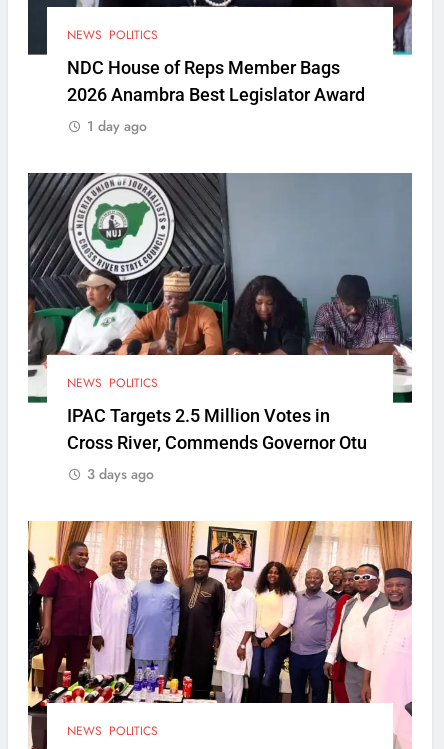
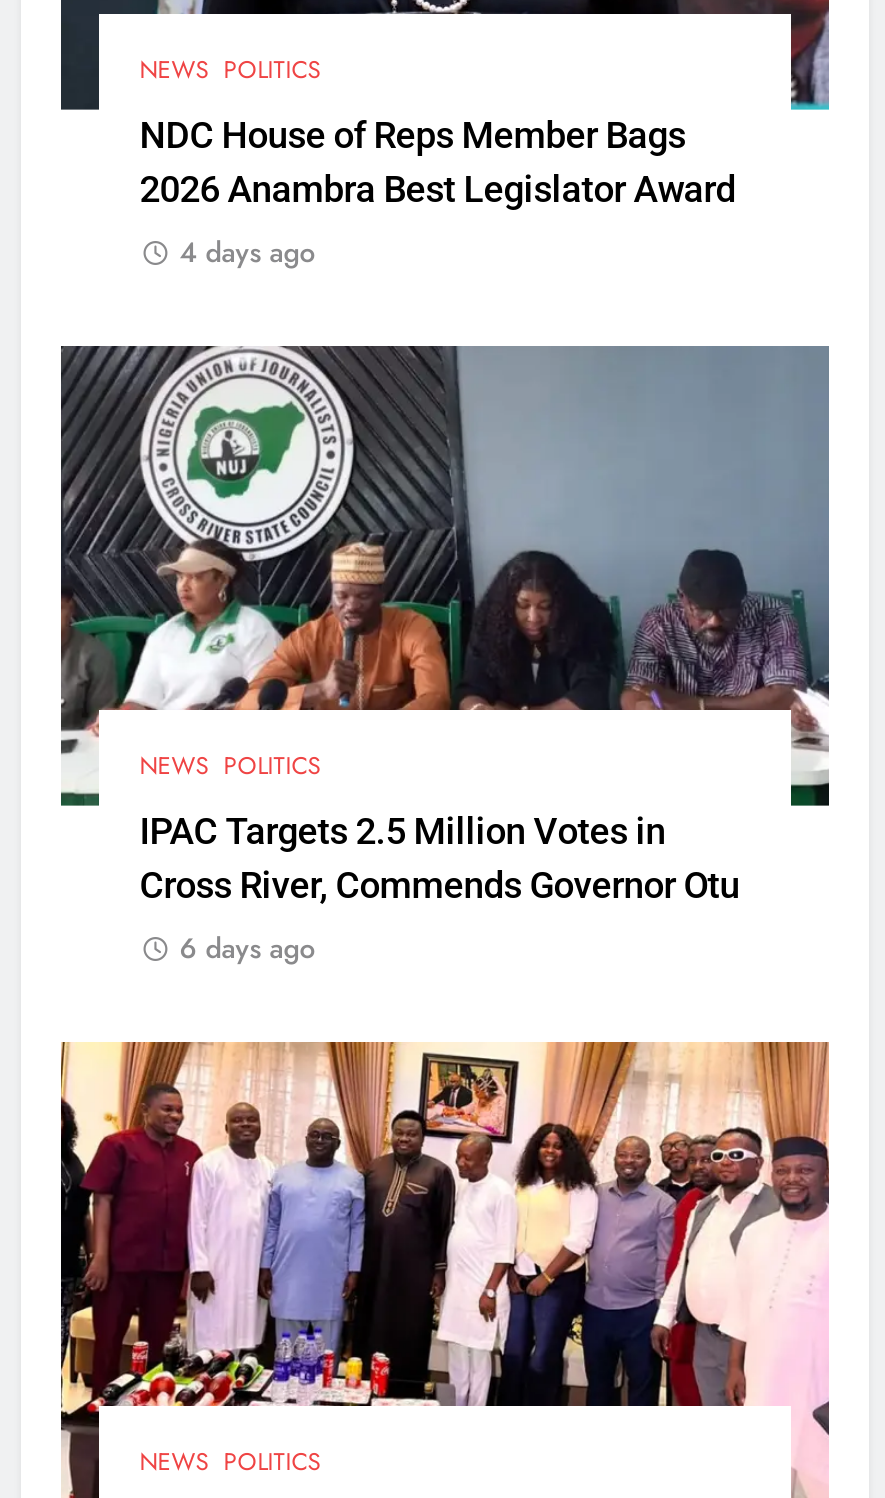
[87,115,147,135] 1 day ago -> [179,231,315,271] 4 days ago
[87,464,154,484] 3 days ago -> [179,928,315,968] 6 days ago

